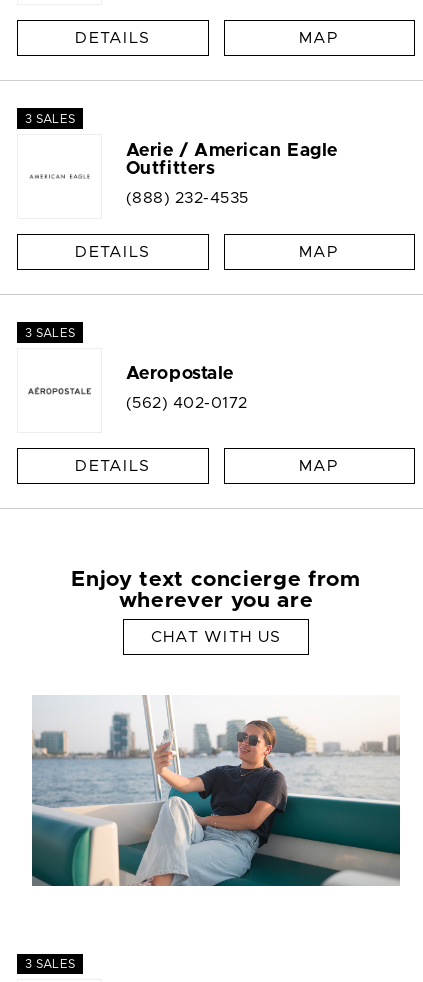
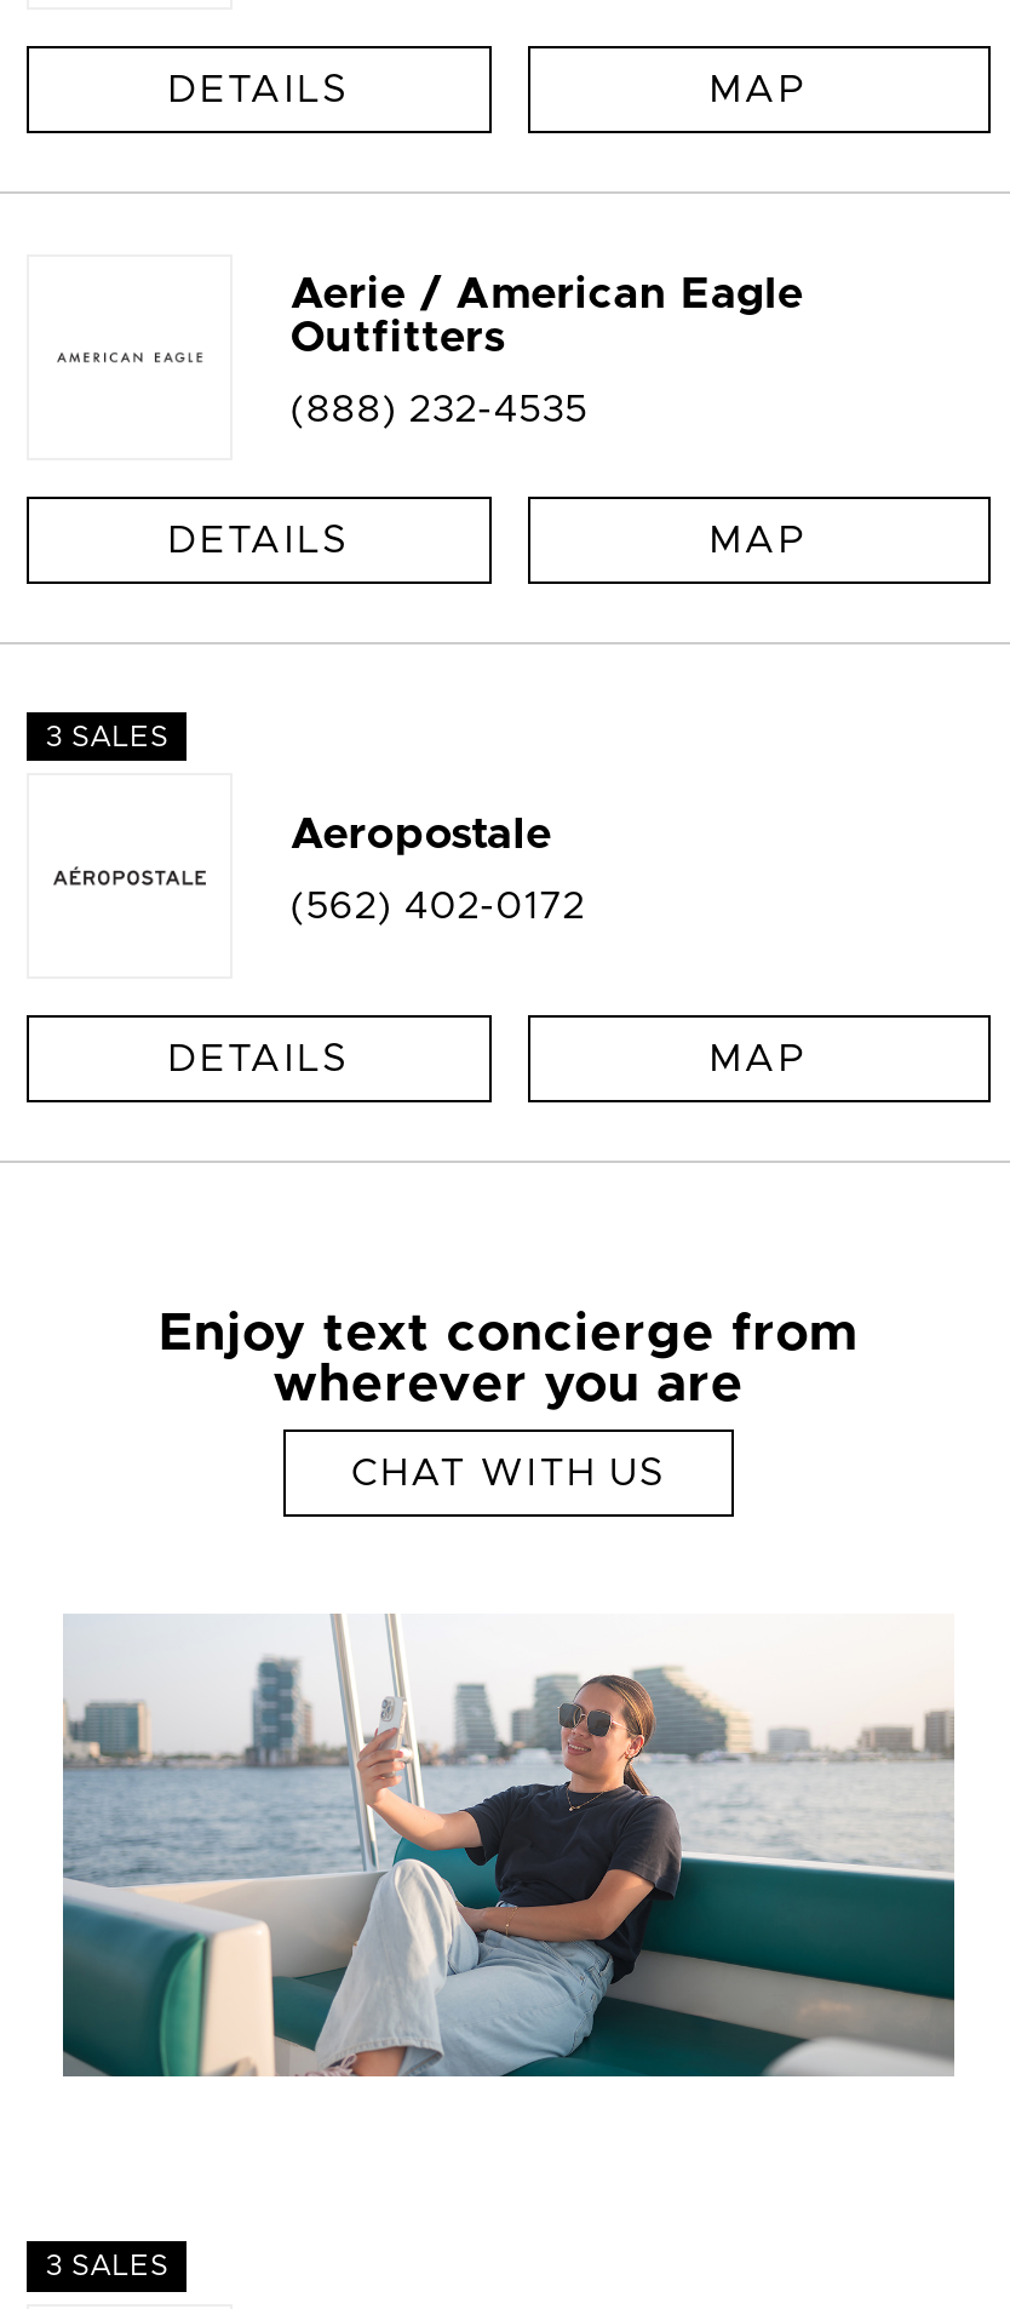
[25,113,75,125] 3 SALES -> none

